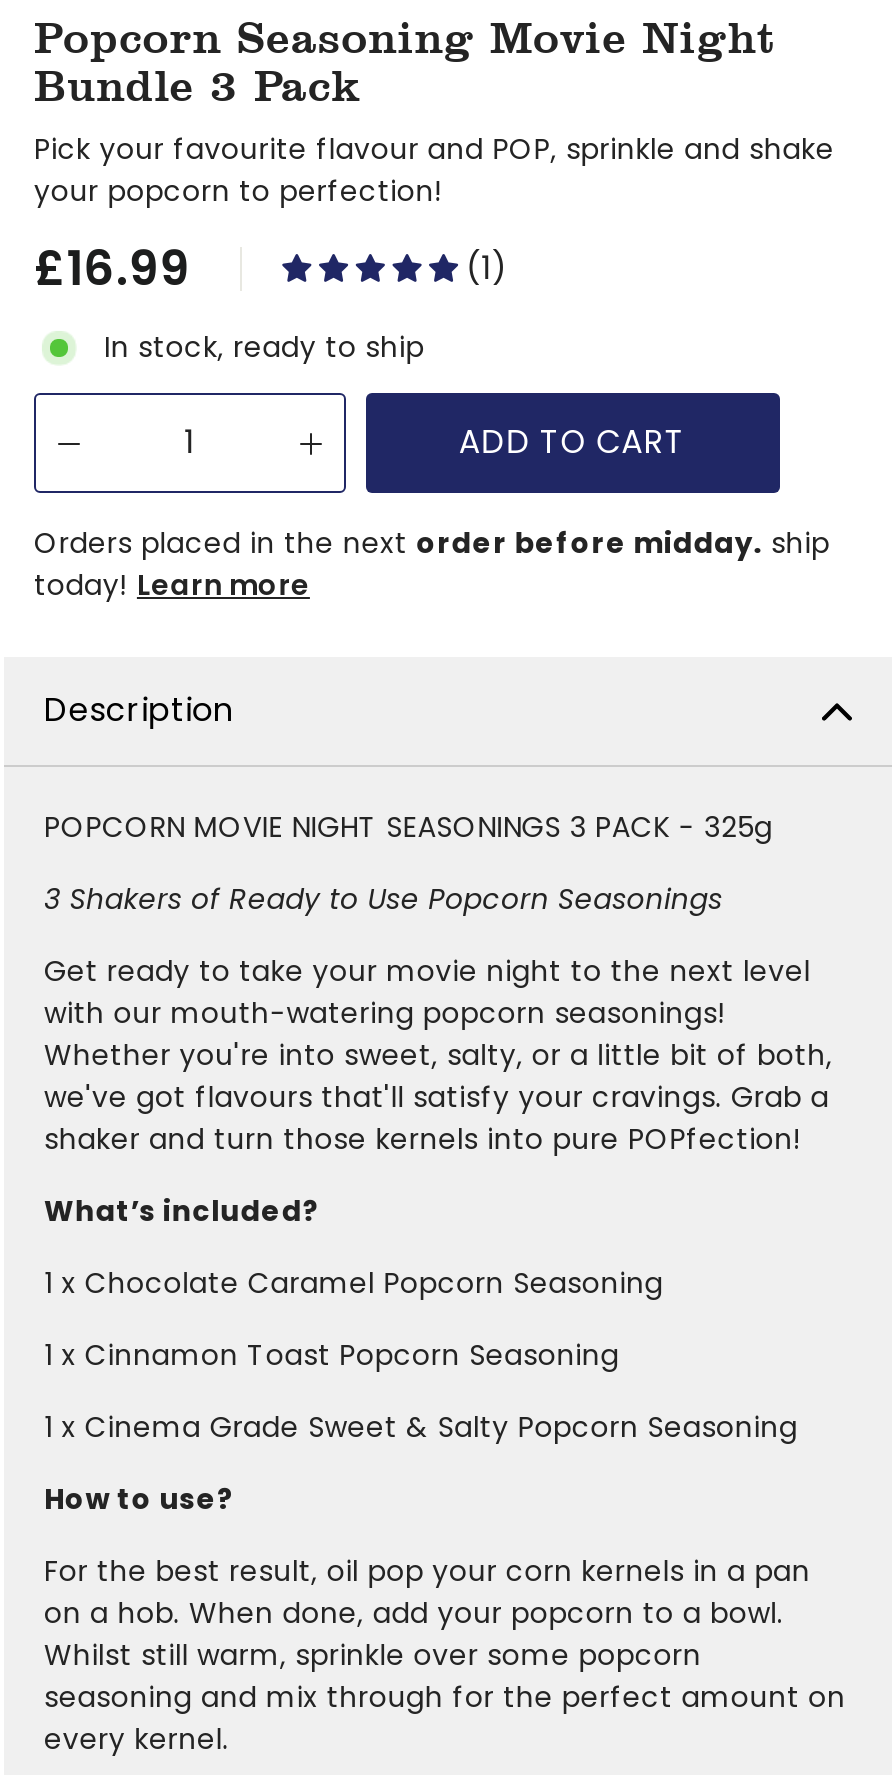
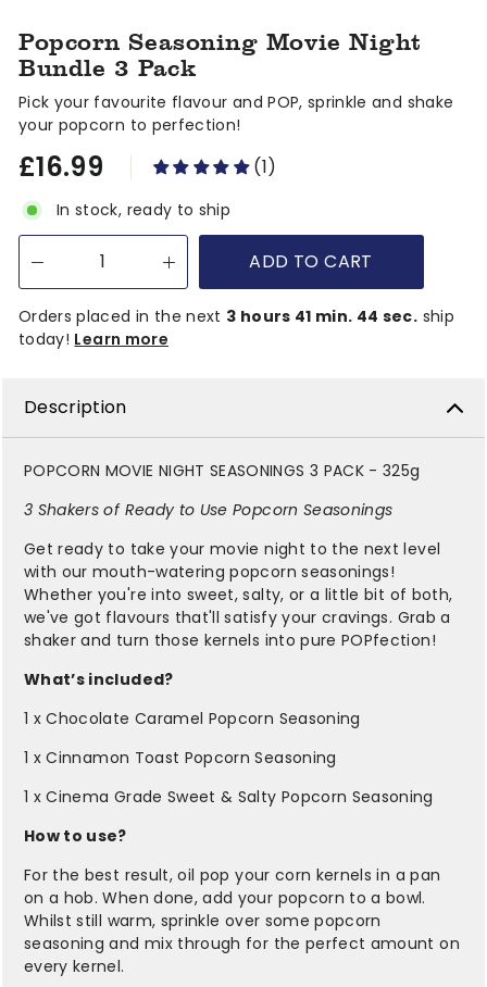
[34,523,830,563] Orders placed in the next order before midday. ship -> [18,305,454,327] Orders placed in the next 3 hours 41 min. 44 sec. ship

